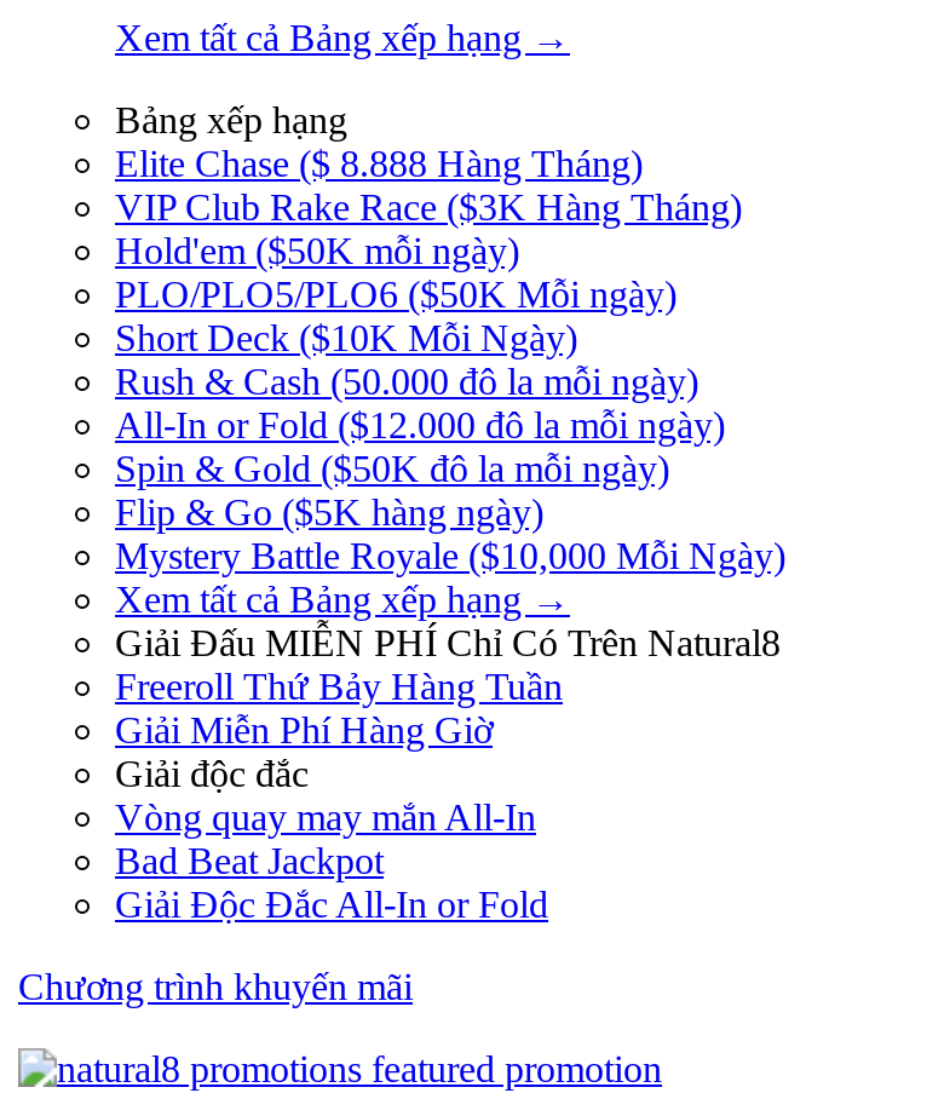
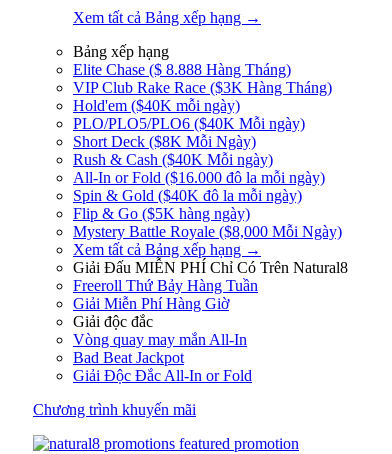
[115,229,725,488] Hold'em ($50K mỗi ngày) | PLO/PLO5/PLO6 ($50K Mỗi ngày) | Short Deck ($10K Mỗi Ngày) | Rush & Cash (50.000 đô la mỗi ngày) | All-In or Fold ($12.000 đô la mỗi ngày) | Spin & Gold ($50K đô la mỗi ngày) -> [73,96,325,203] Hold'em ($40K mỗi ngày) | PLO/PLO5/PLO6 ($40K Mỗi ngày) | Short Deck ($8K Mỗi Ngày) | Rush & Cash ($40K Mỗi ngày) | All-In or Fold ($16.000 đô la mỗi ngày) | Spin & Gold ($40K đô la mỗi ngày)
[115,534,785,575] Mystery Battle Royale ($10,000 Mỗi Ngày) -> [73,222,342,239] Mystery Battle Royale ($8,000 Mỗi Ngày)

